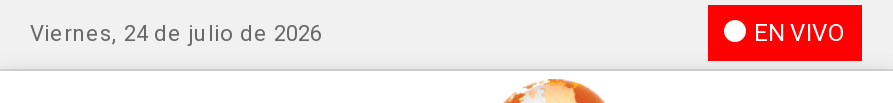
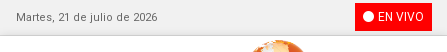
[30,20,322,46] Viernes, 24 de julio de 2026 -> [16,10,157,23] Martes, 21 de julio de 2026

